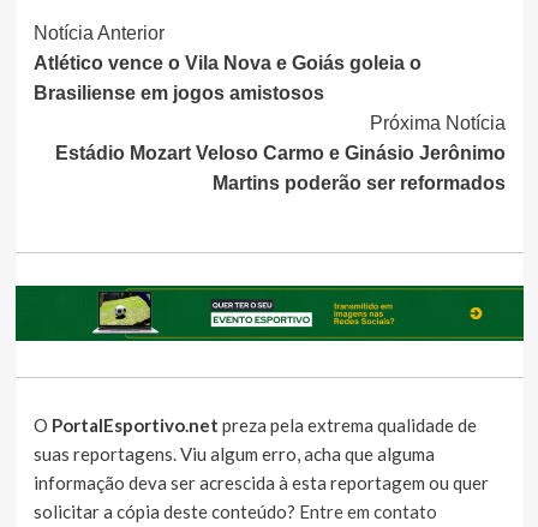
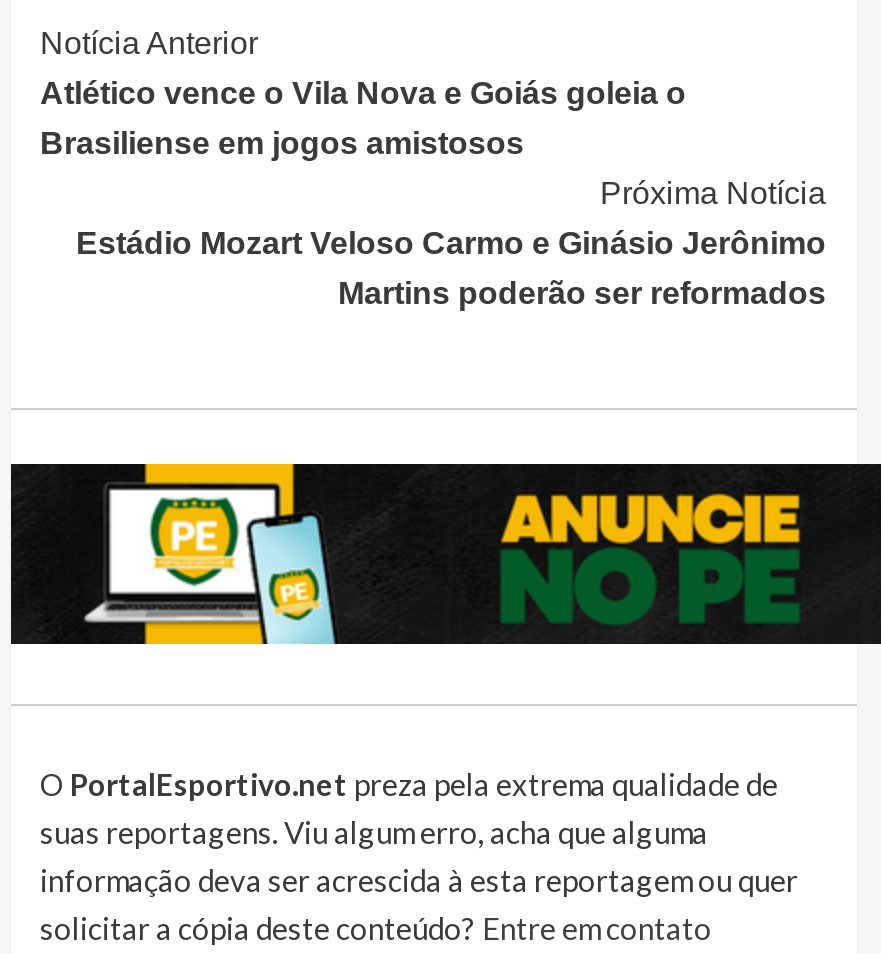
[16,285,534,342] [image] -> [11,462,875,646] [image]

